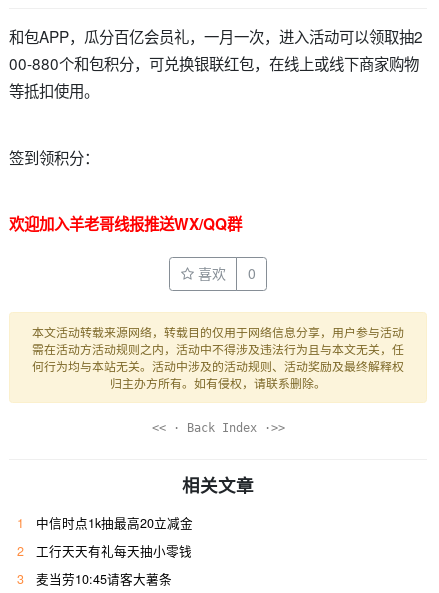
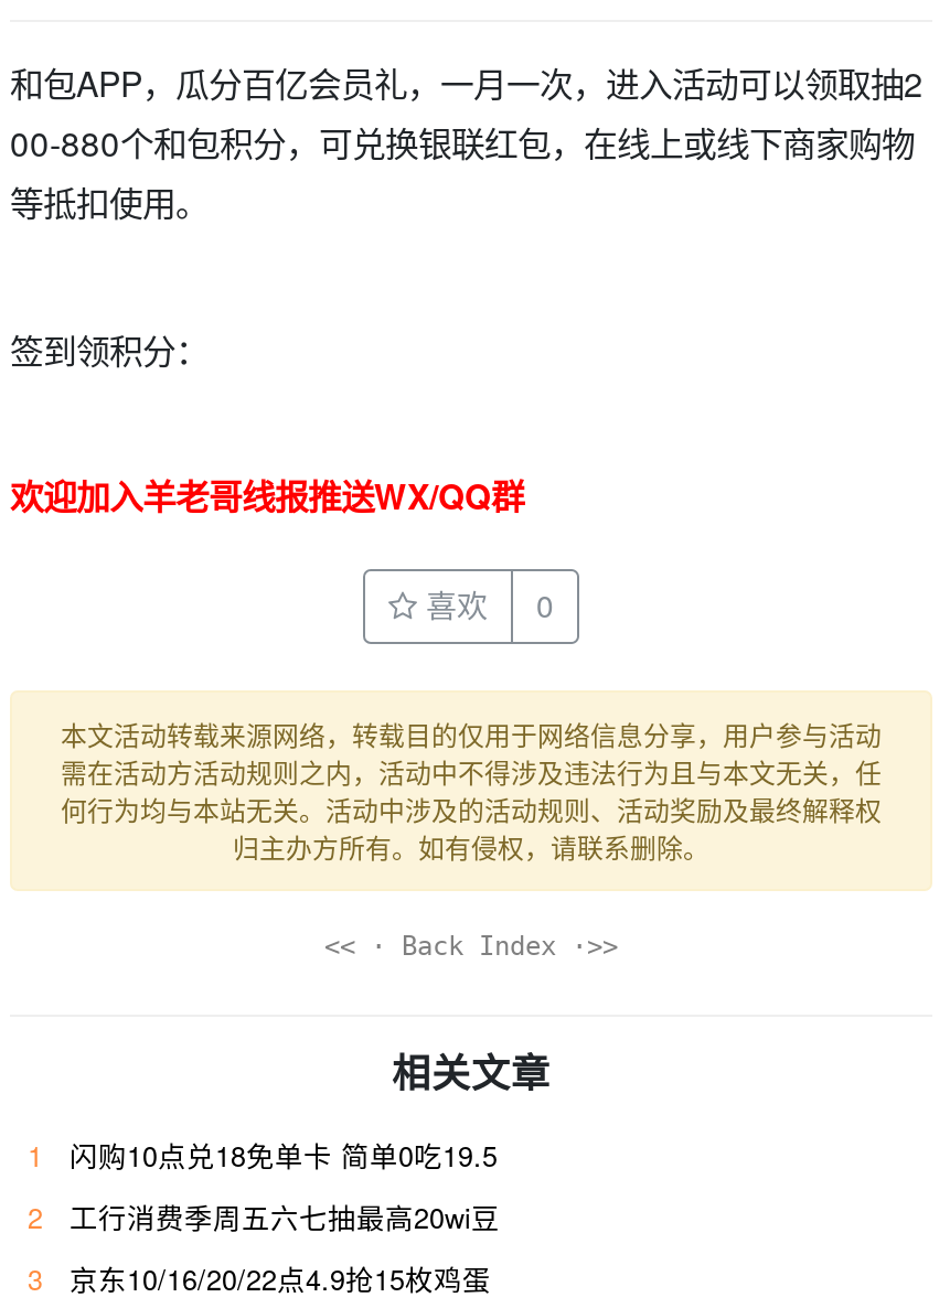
[36,513,193,531] 中信时点1k抽最高20立减金 -> [70,1135,498,1175] 闪购10点兑18免单卡 简单0吃19.5
[36,541,192,559] 工行天天有礼每天抽小零钱 -> [70,1197,500,1236] 工行消费季周五六七抽最高20wi豆
[36,569,172,587] 麦当劳10:45请客大薯条 -> [70,1258,491,1298] 京东10/16/20/22点4.9抢15枚鸡蛋

